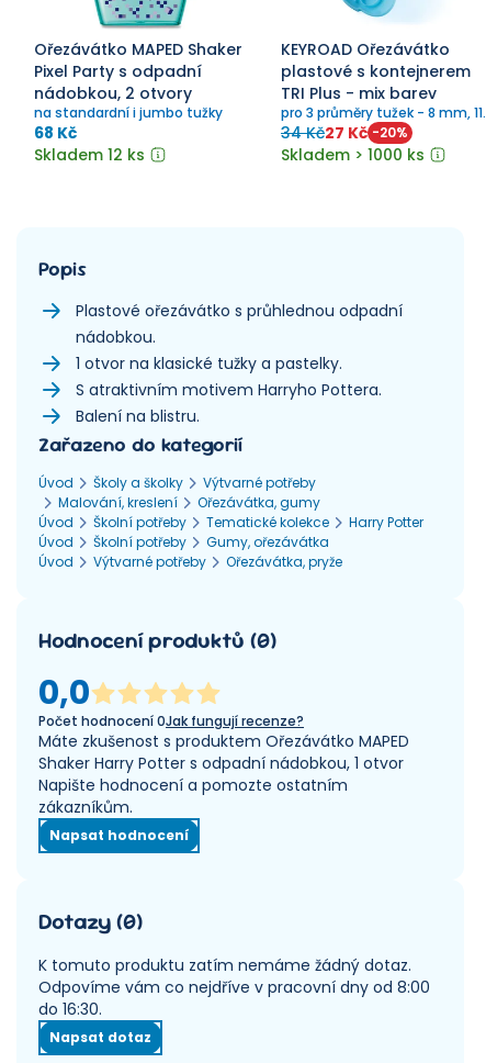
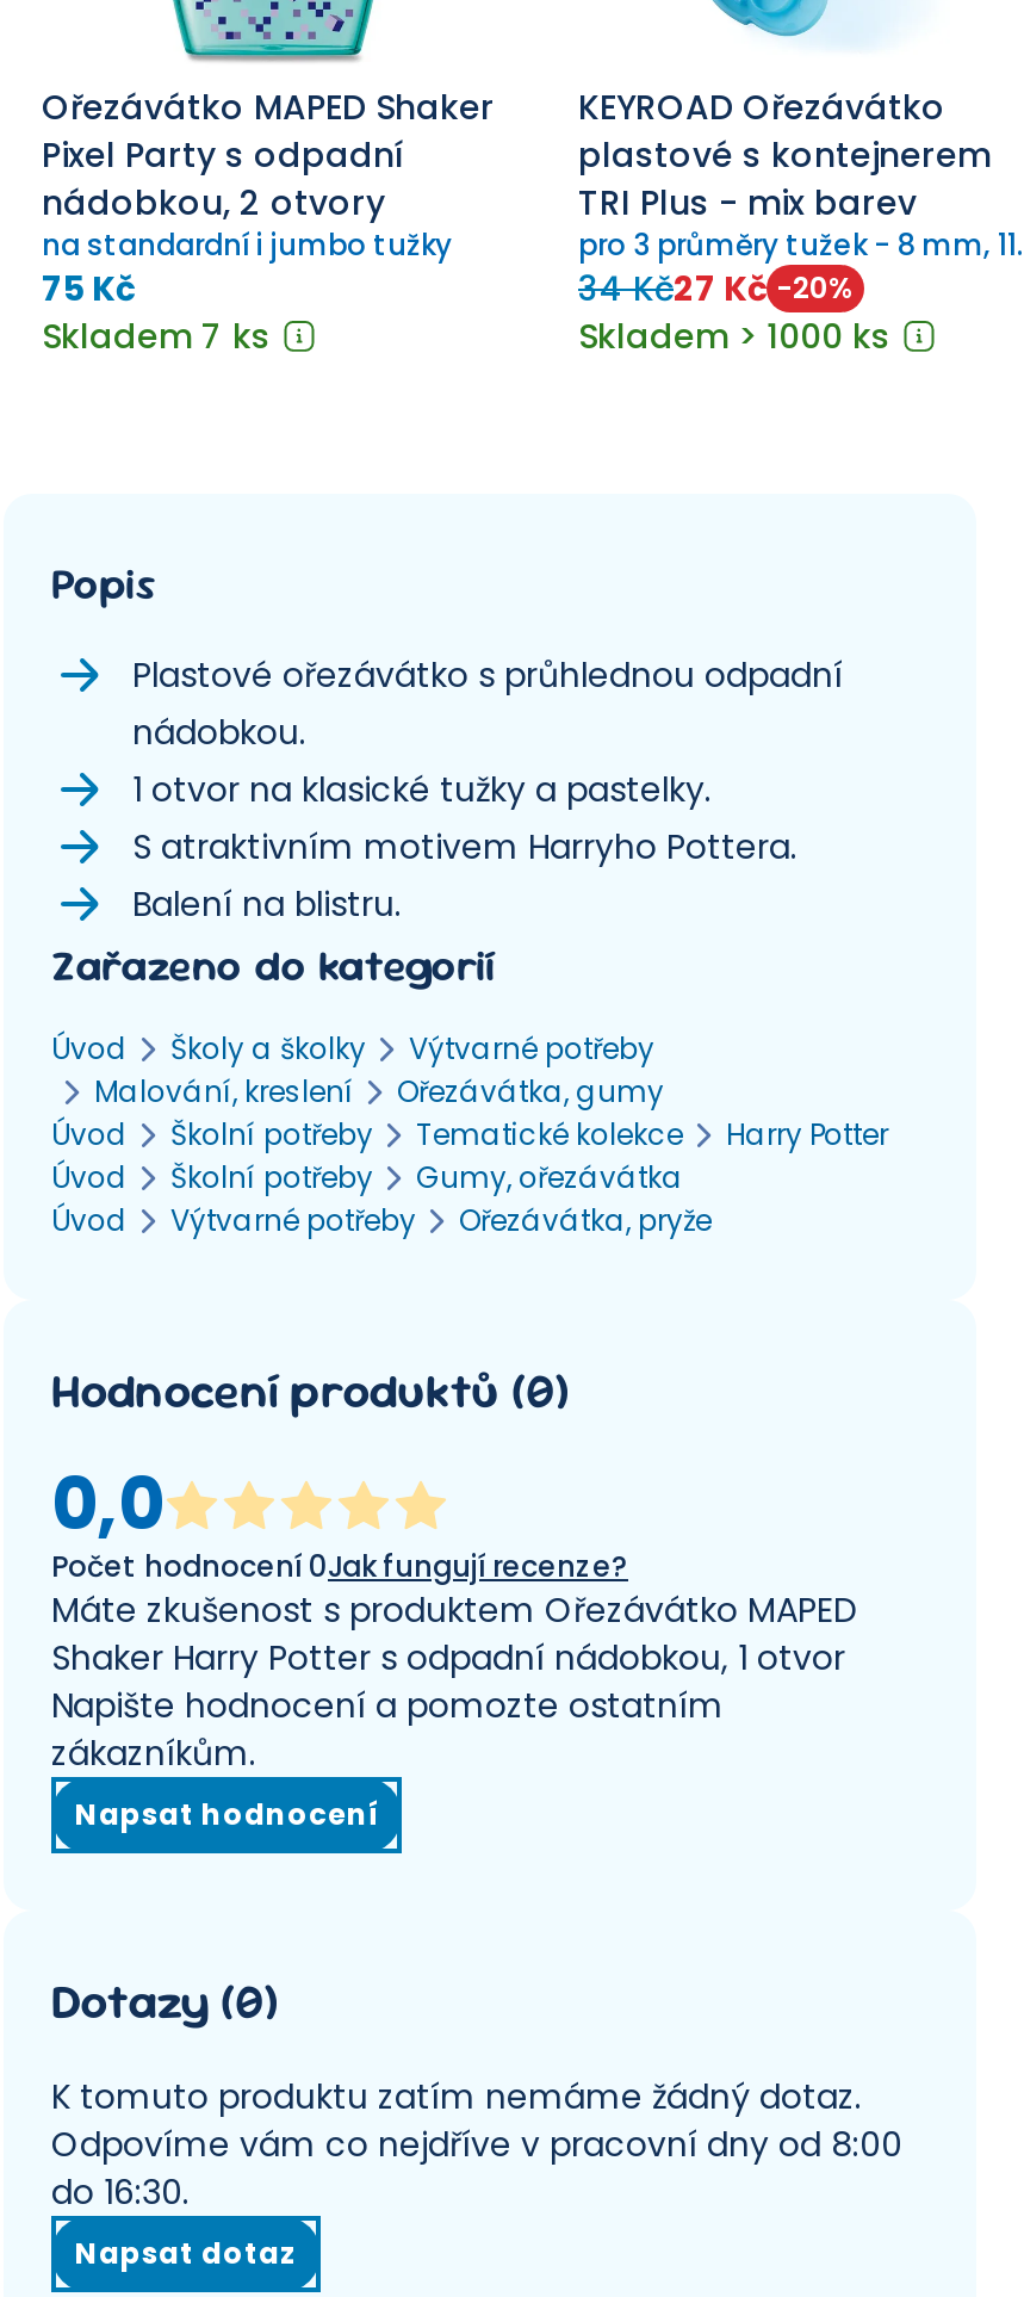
[34,122,77,144] 68 Kč -> [42,265,135,312] 75 Kč
[34,144,145,166] Skladem 12 ks -> [42,312,271,360] Skladem 7 ks

